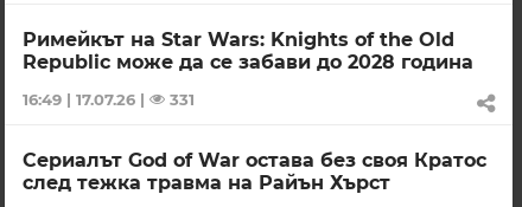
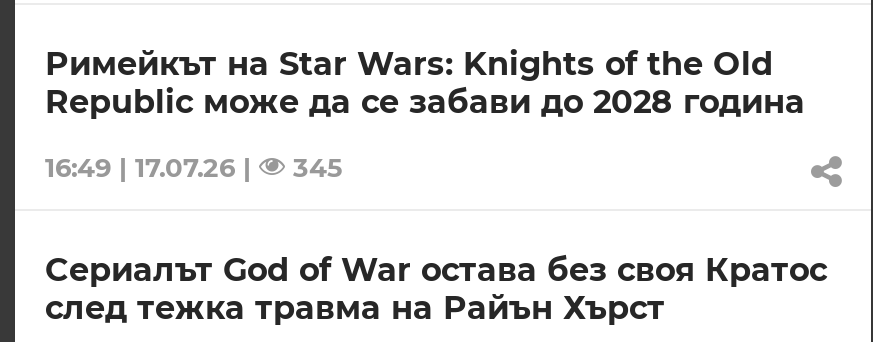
[165,90,195,109] 331 -> [285,150,343,182] 345

